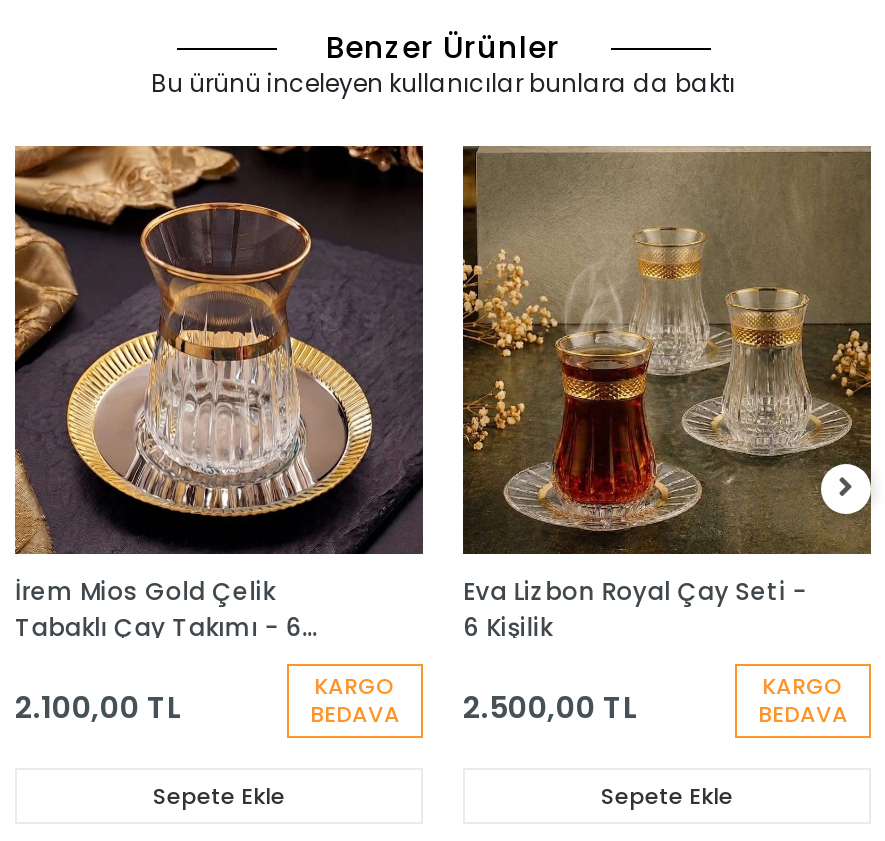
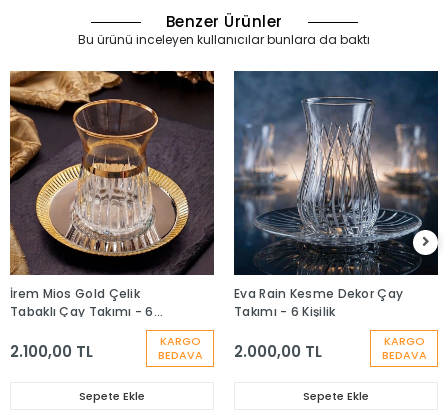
[461,144,873,644] [image] | Eva Lizbon Royal Çay Seti - | 6 Kişilik -> [233,70,439,320] [image] | Eva Rain Kesme Dekor Çay | Takımı - 6 Kişilik
[310,686,637,731] BEDAVA 2.500,00 TL -> [157,341,322,363] BEDAVA 2.000,00 TL

